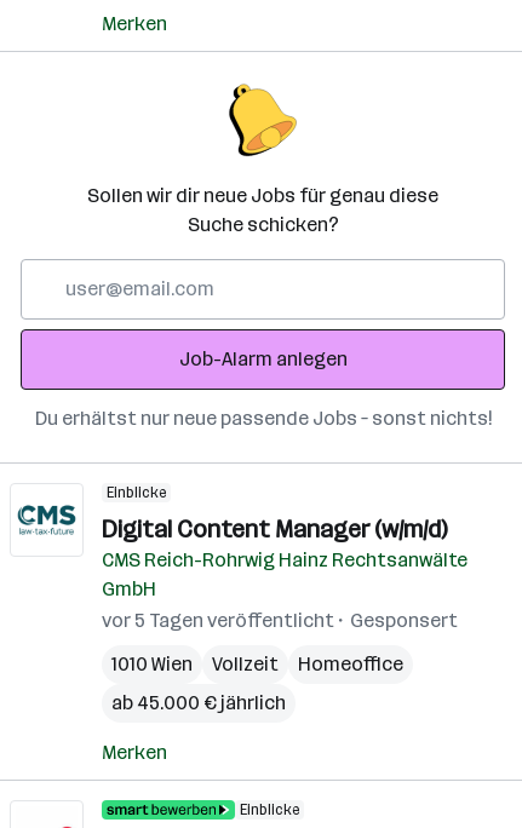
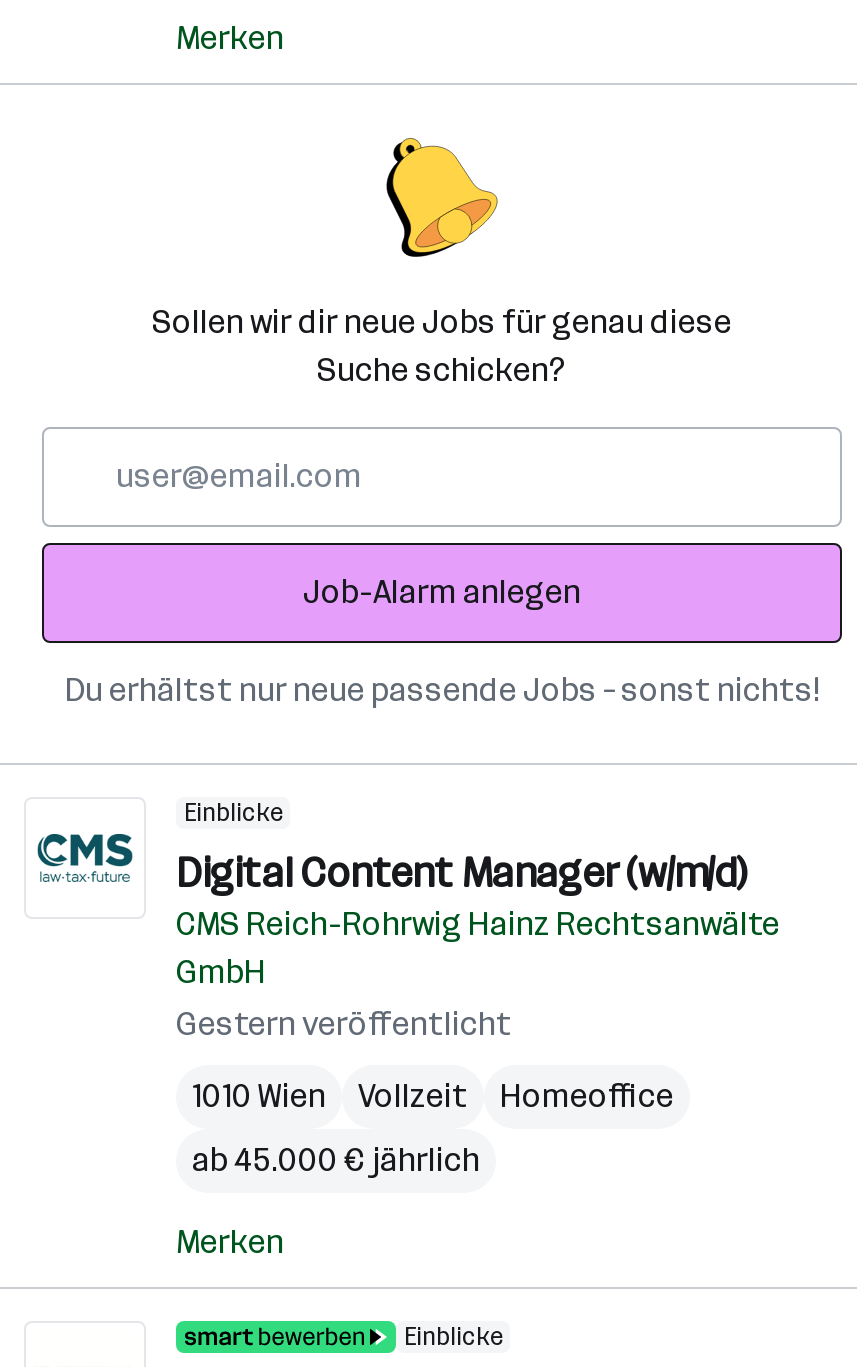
[102,609,458,632] vor 5 Tagen veröffentlicht | Gesponsert -> [176,1005,512,1043] Gestern veröffentlicht

